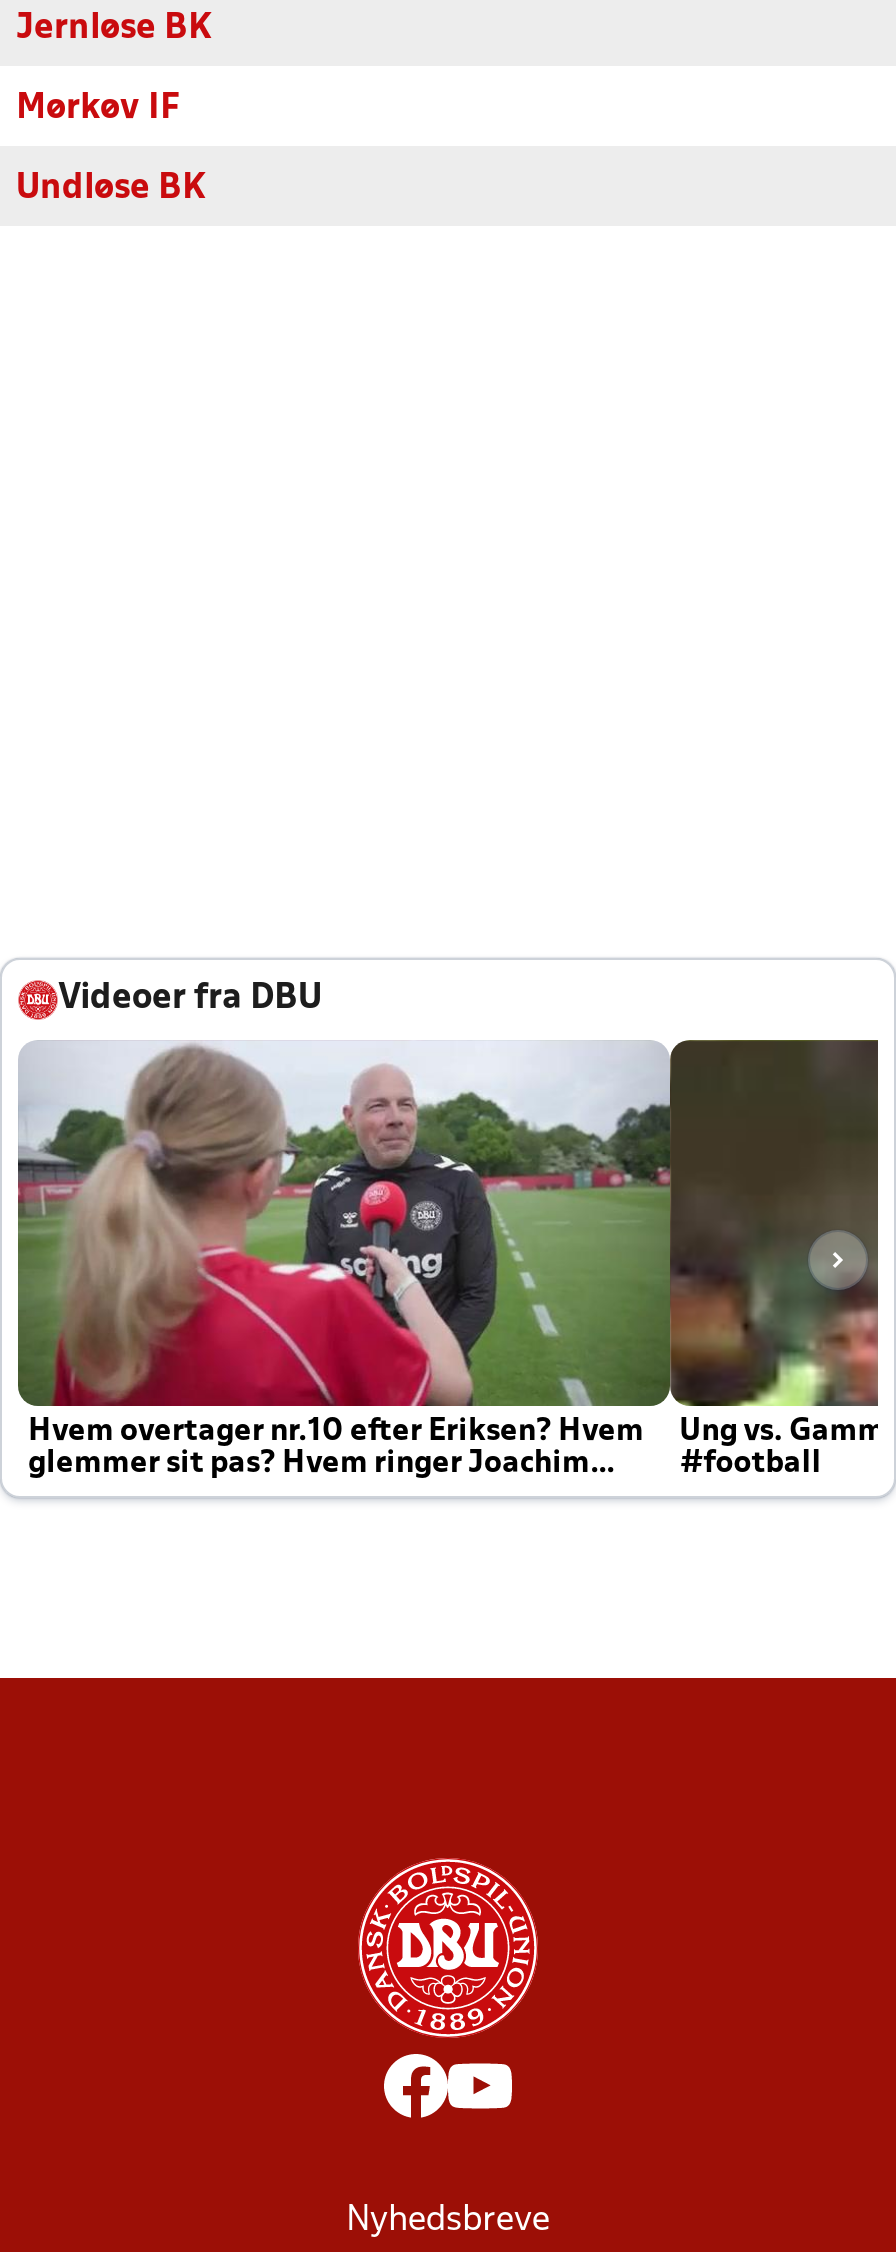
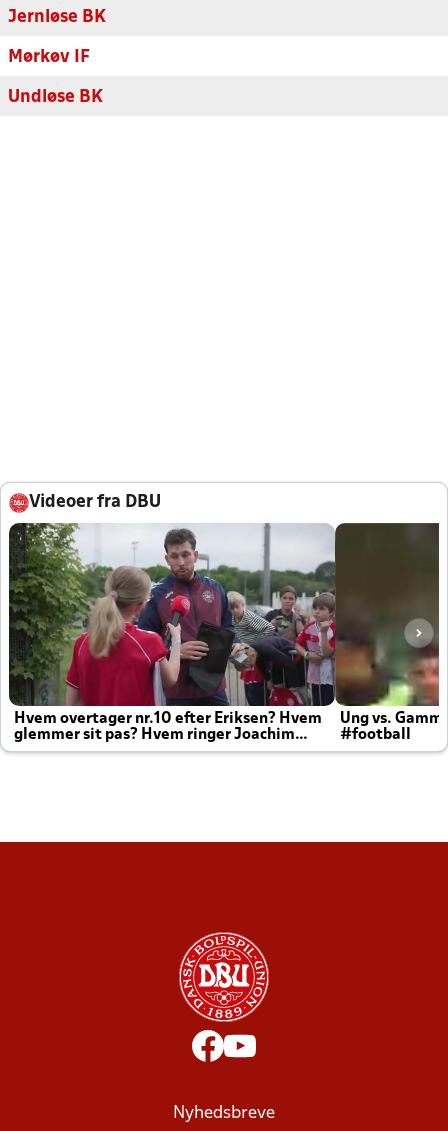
[16,1040,670,1408] [image] -> [8,522,336,707] [image]

